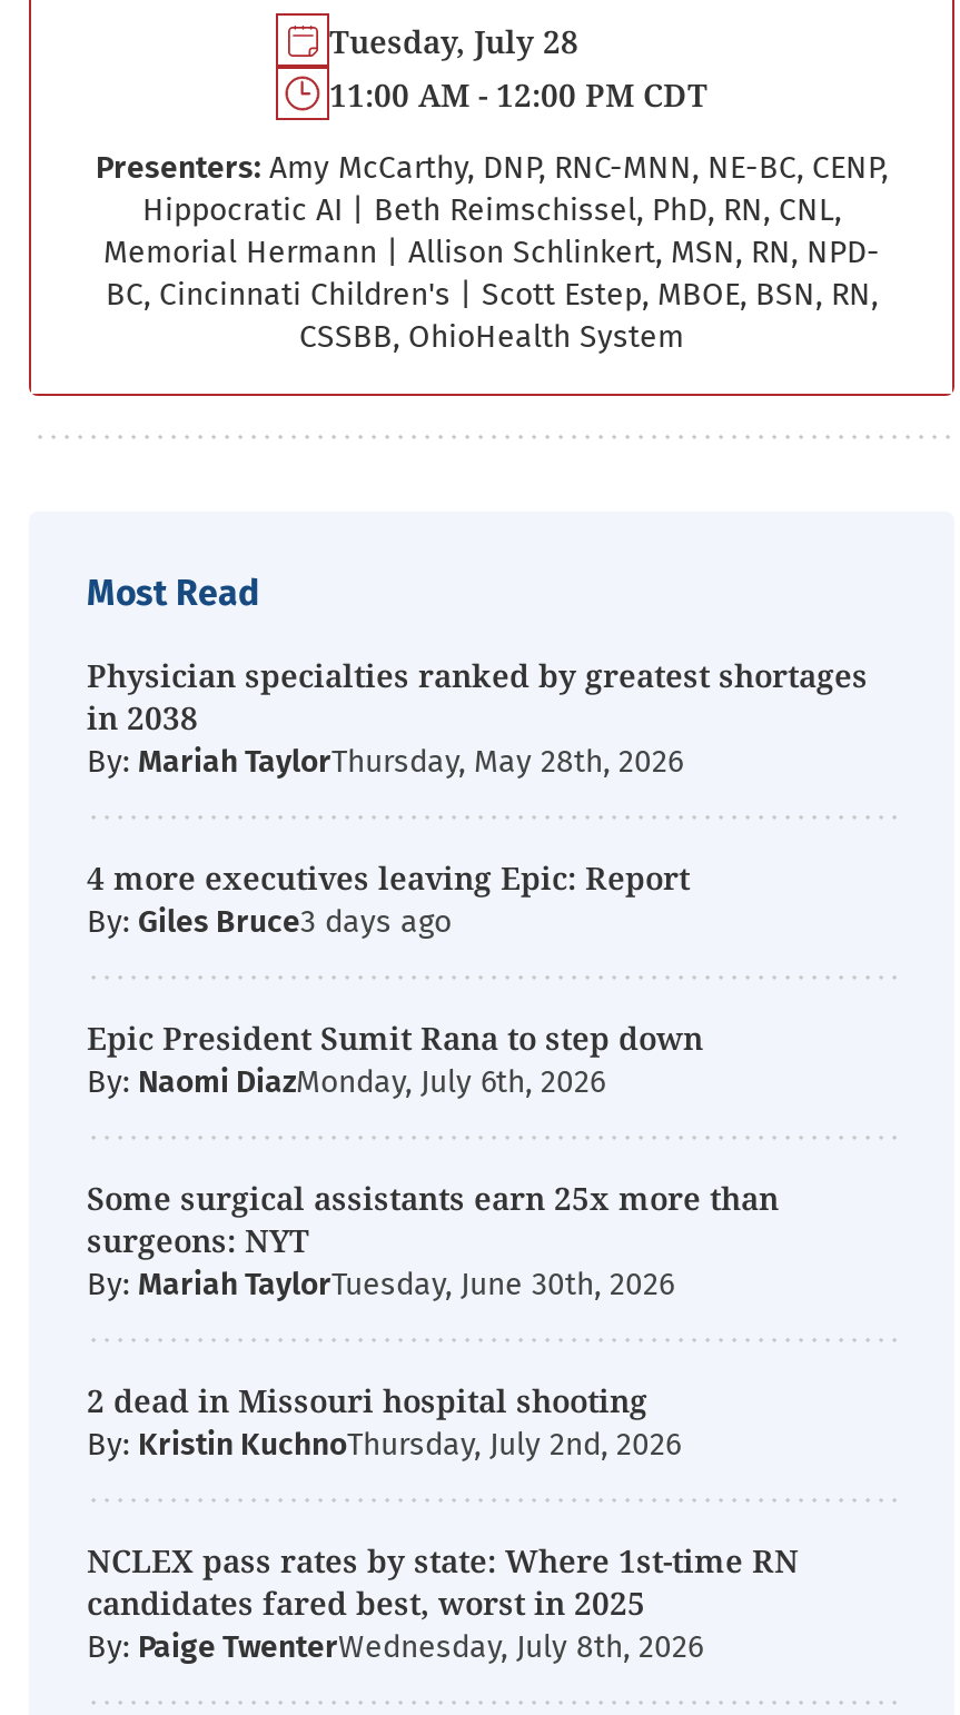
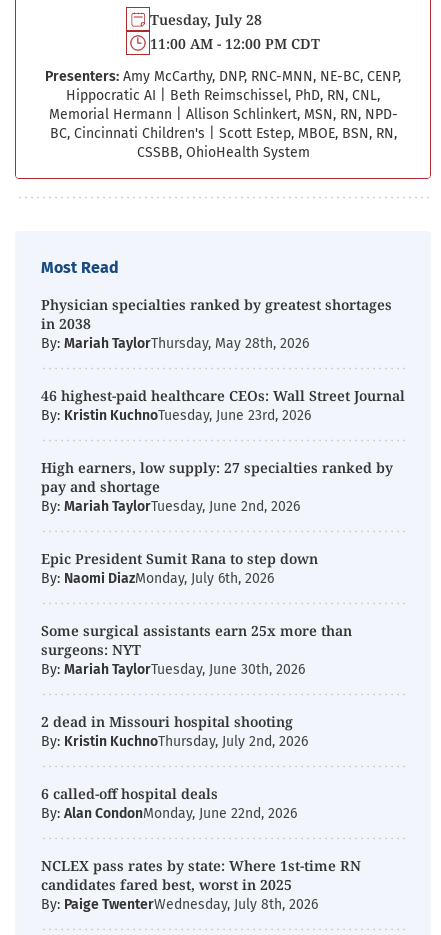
[87,856,690,941] 4 more executives leaving Epic: Report | By: Giles Bruce -> [41,386,405,515] 46 highest-paid healthcare CEOs: Wall Street Journal | By: Kristin KuchnoTuesday, June 23rd, 2026 | High earners, low supply: 27 specialties ranked by | pay and shortage | By: Mariah TaylorTuesday, June 2nd, 2026
none -> [41,784,297,822] 6 called-off hospital deals | By: Alan CondonMonday, June 22nd, 2026

